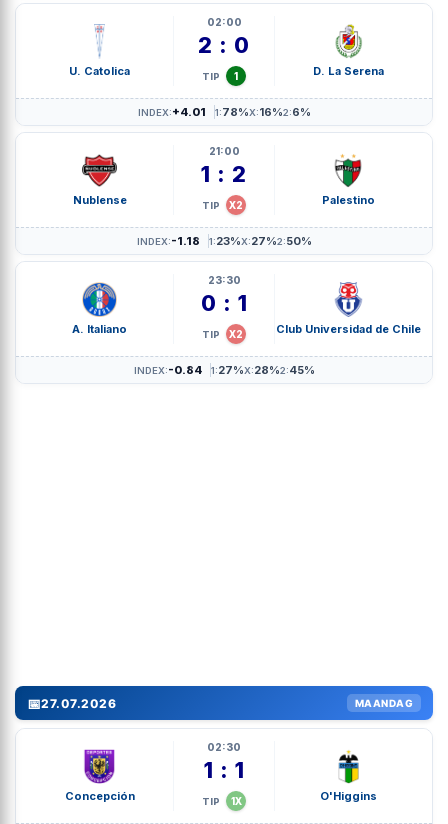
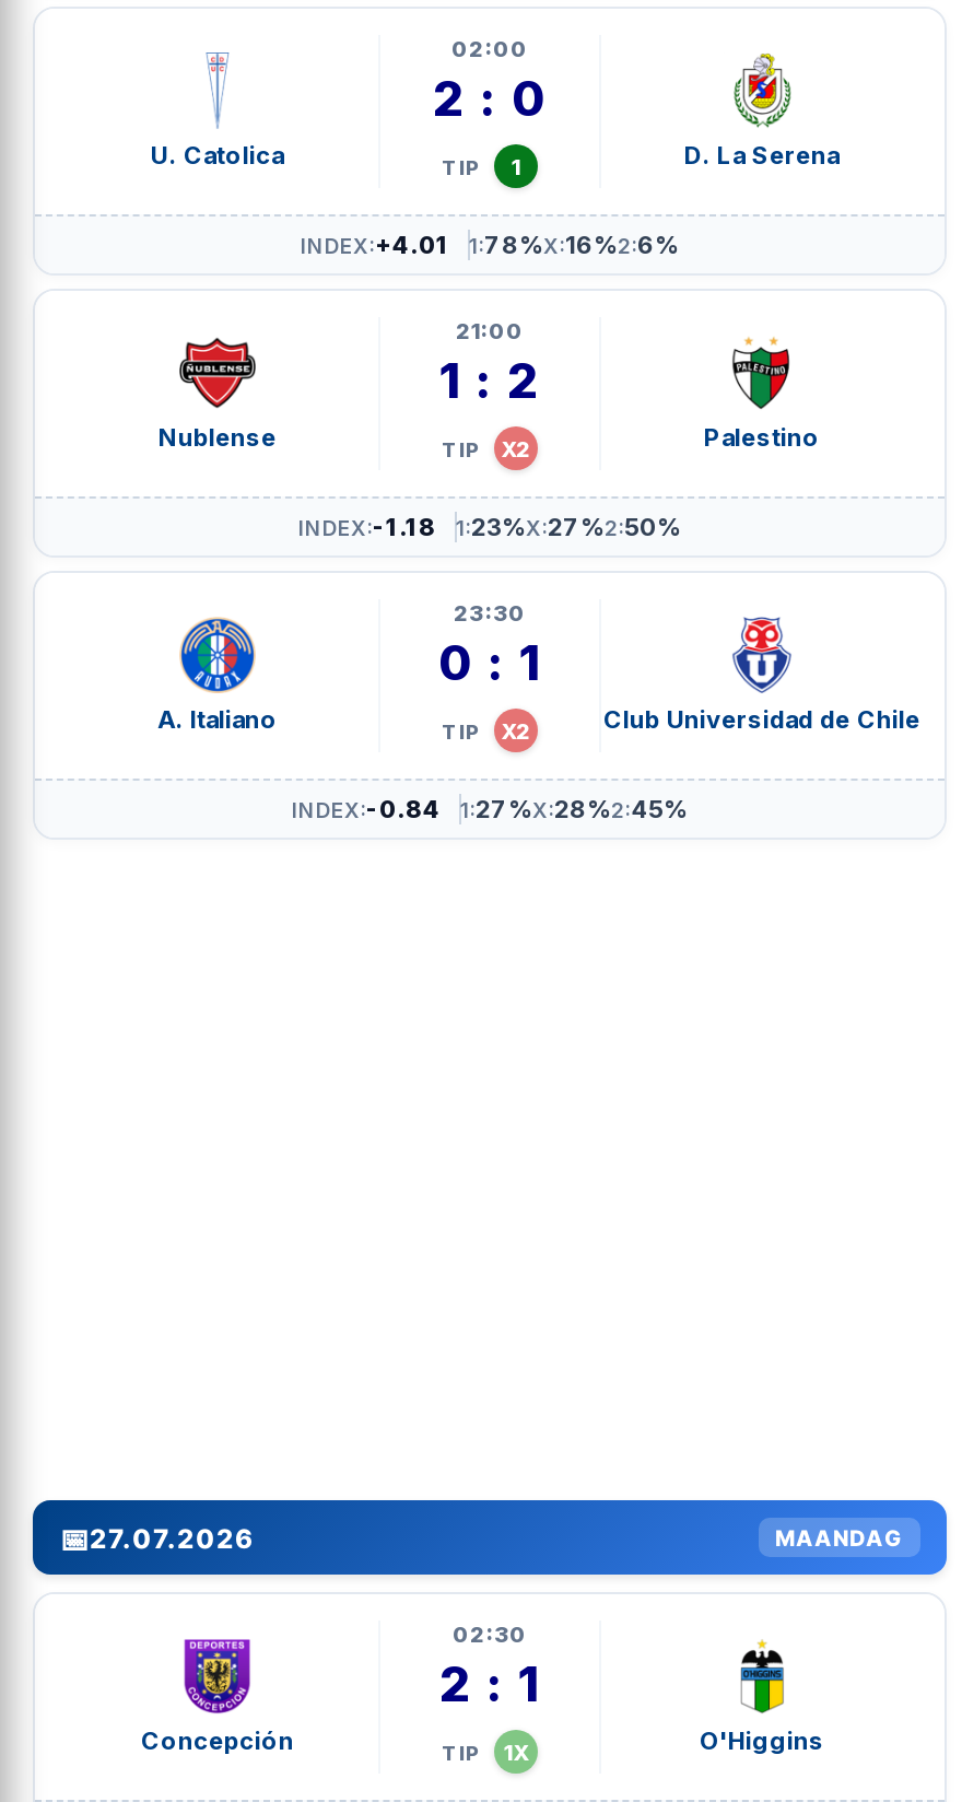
[203,757,244,783] 1 : 1 -> [439,1655,540,1712] 2 : 1

